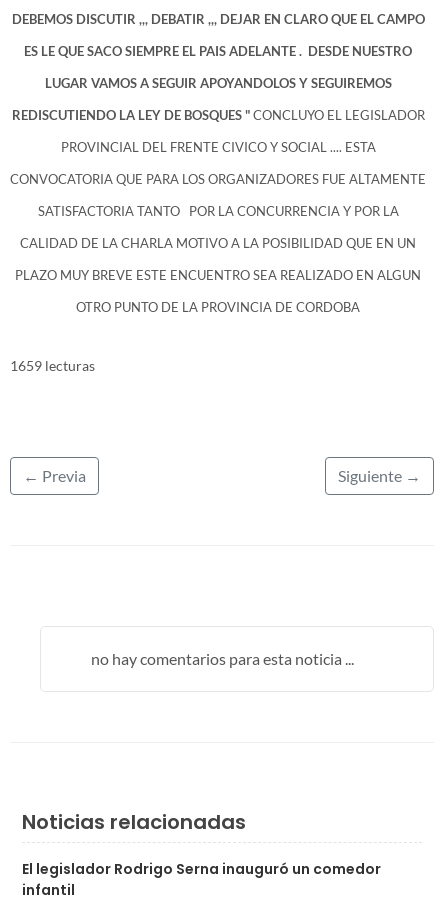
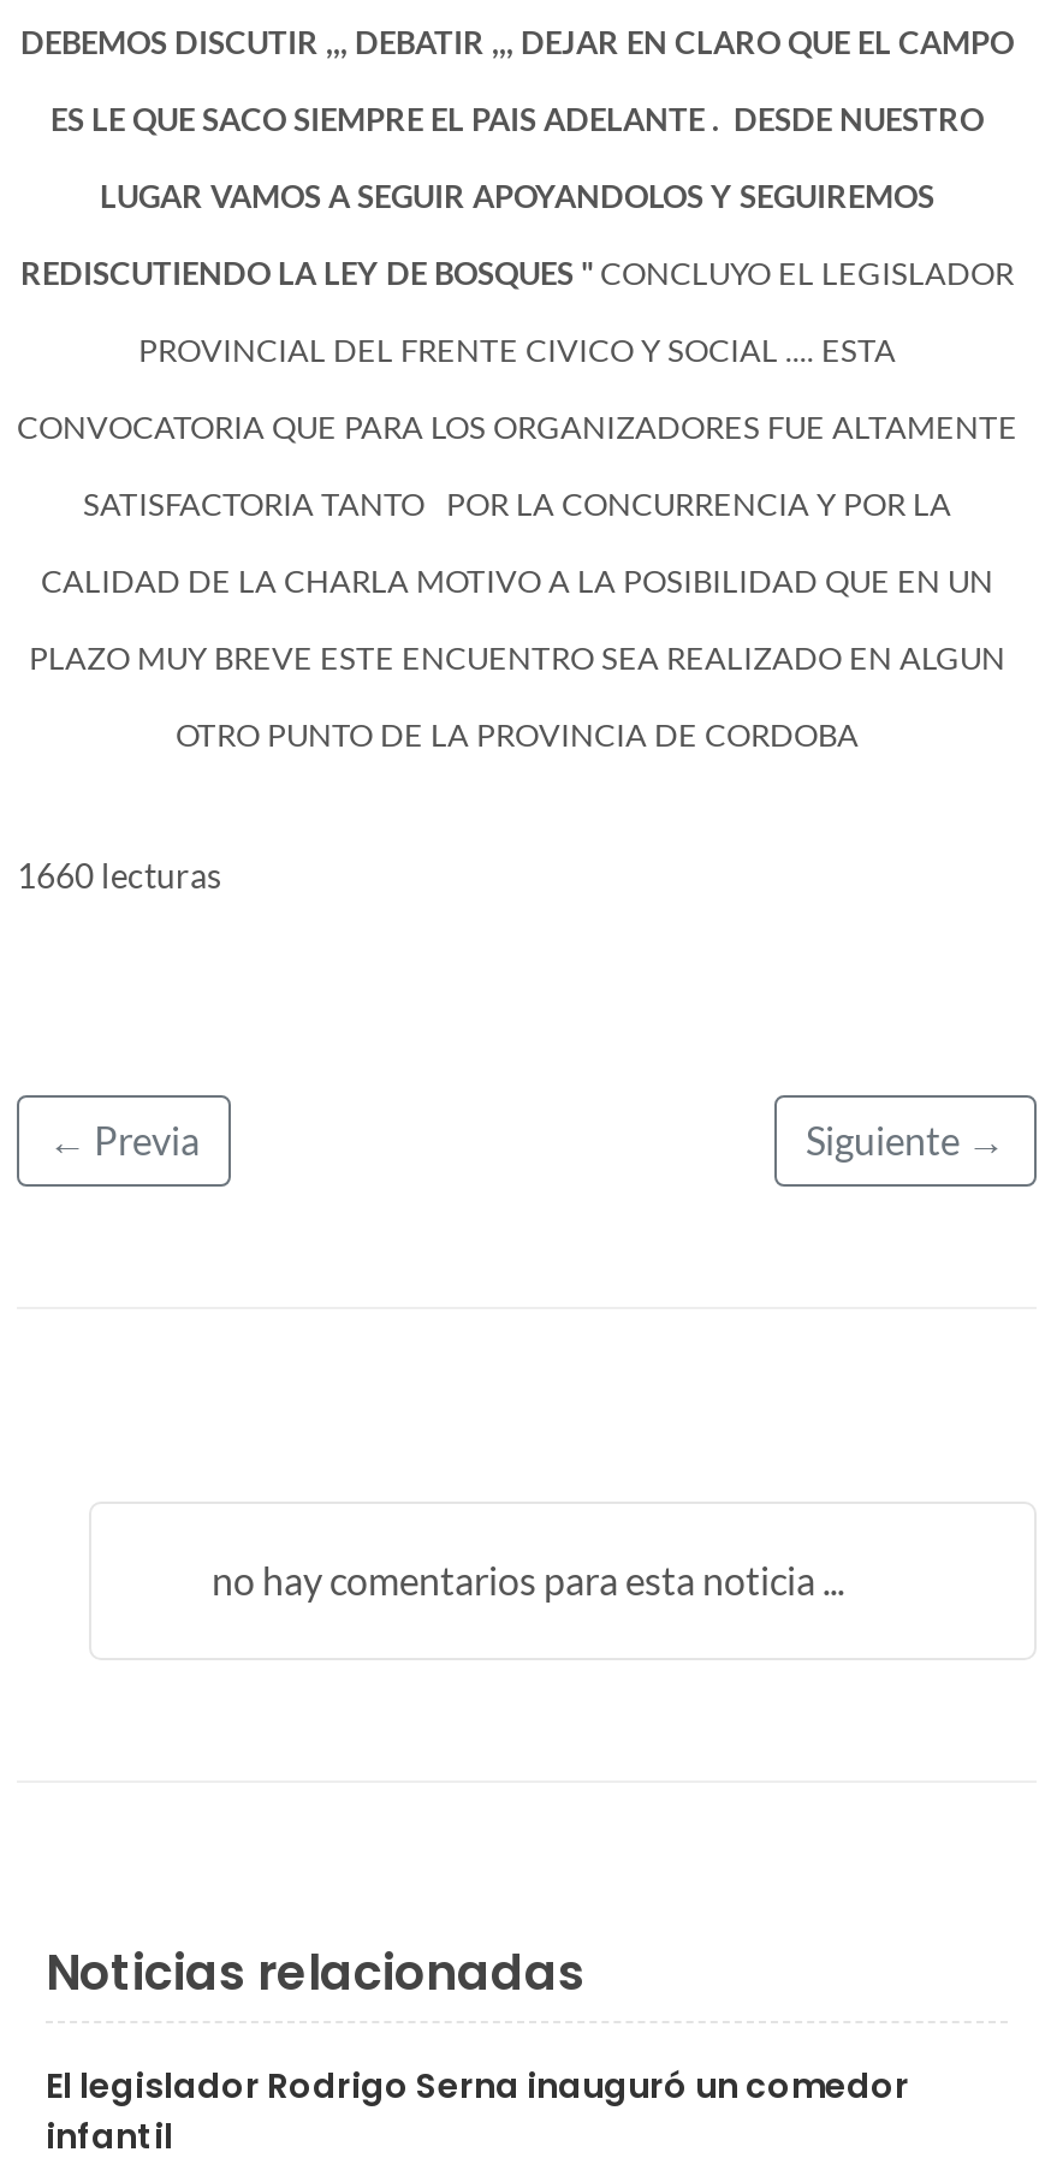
[10,357,95,374] 1659 lecturas -> [17,854,221,895] 1660 lecturas

